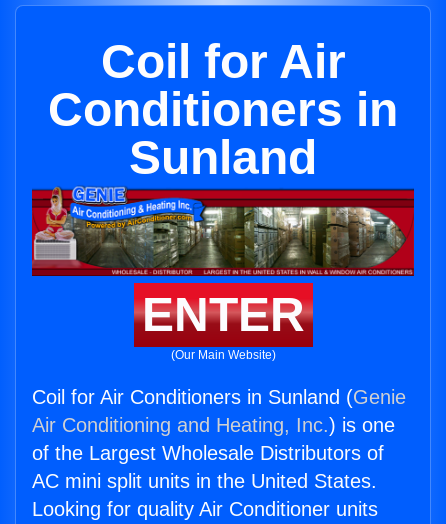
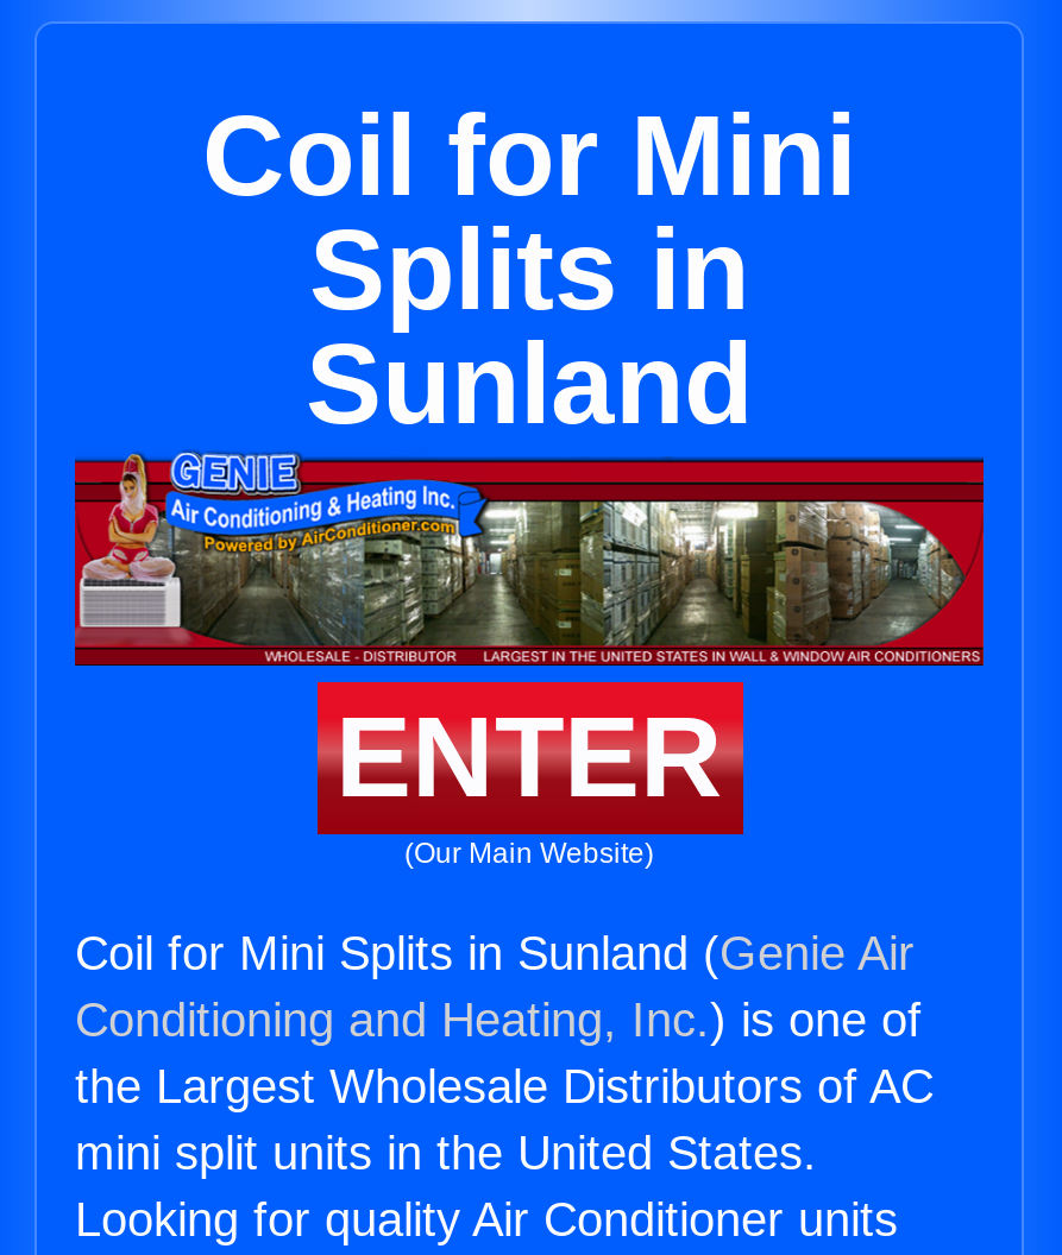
[100,35,345,88] Coil for Air -> [202,93,856,219] Coil for Mini
[48,83,398,136] Conditioners in -> [309,207,749,333] Splits in
[32,386,406,492] Coil for Air Conditioners in Sunland (Genie | Air Conditioning and Heating, Inc.) is one | of the Largest Wholesale Distributors of | AC mini split units in the United States. -> [75,927,934,1179] Coil for Mini Splits in Sunland (Genie Air | Conditioning and Heating, Inc.) is one of | the Largest Wholesale Distributors of AC | mini split units in the United States.

